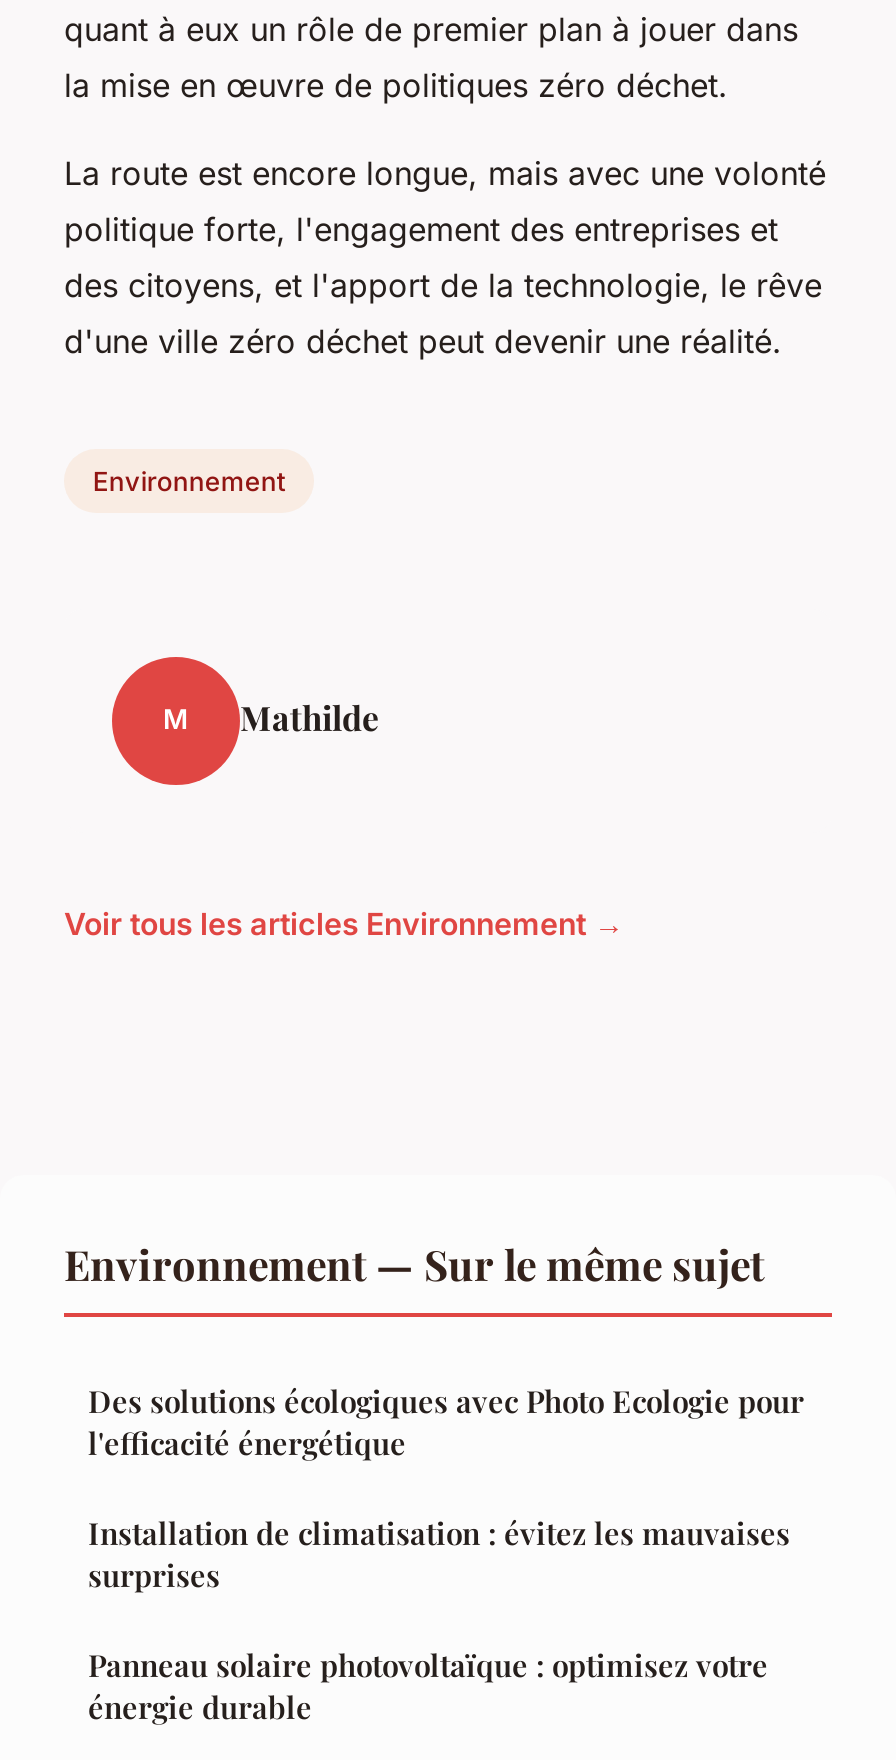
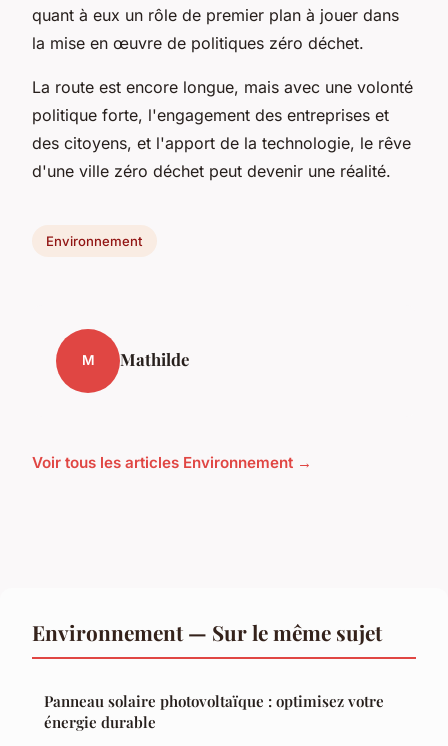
[88,1380,804,1594] Des solutions écologiques avec Photo Ecologie pour | l'efficacité énergétique | Installation de climatisation : évitez les mauvaises | surprises -> none

